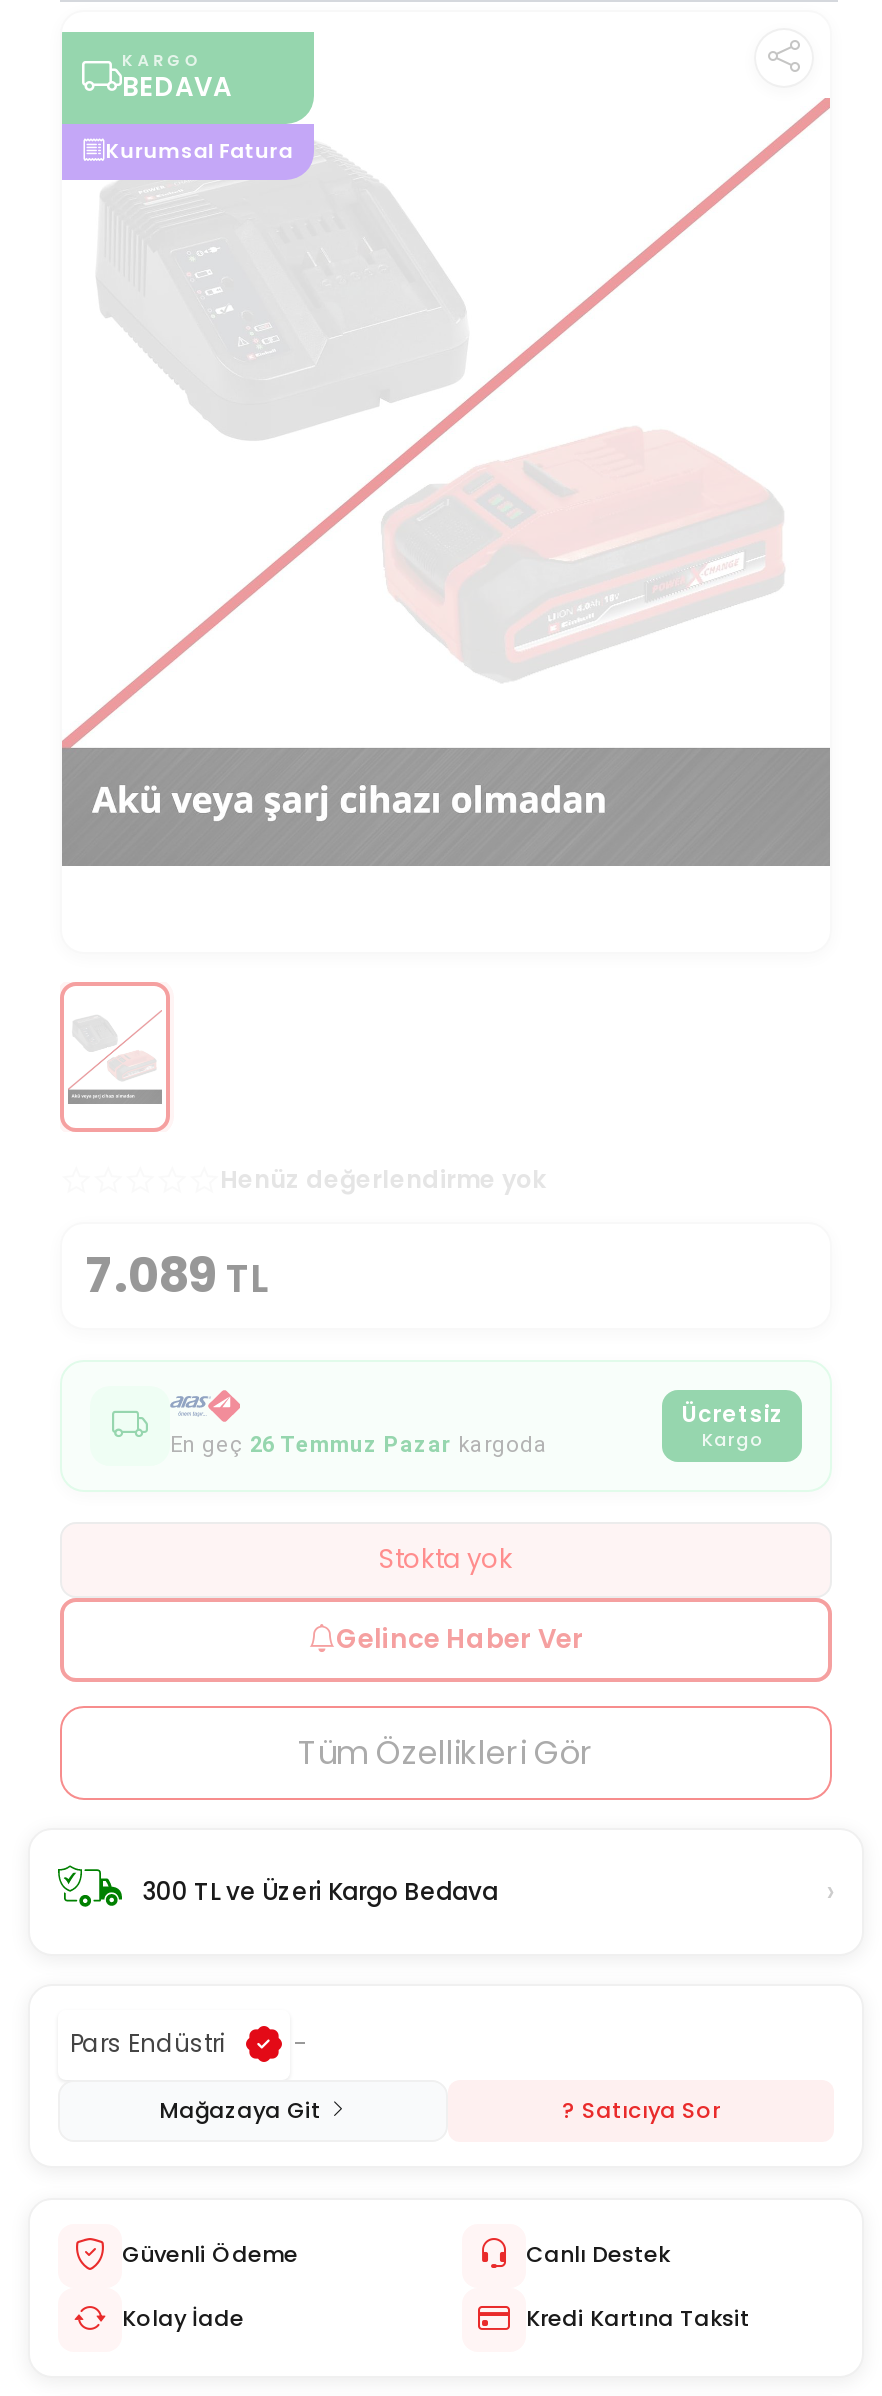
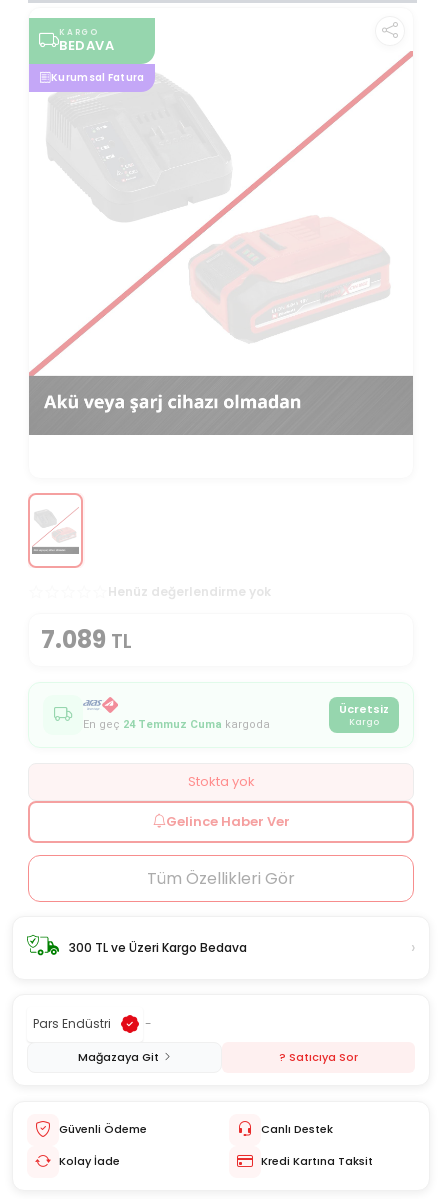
[170,1432,548,1458] En geç 26 Temmuz Pazar kargoda -> [83,718,270,731] En geç 24 Temmuz Cuma kargoda

